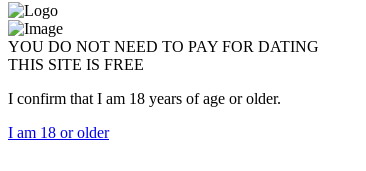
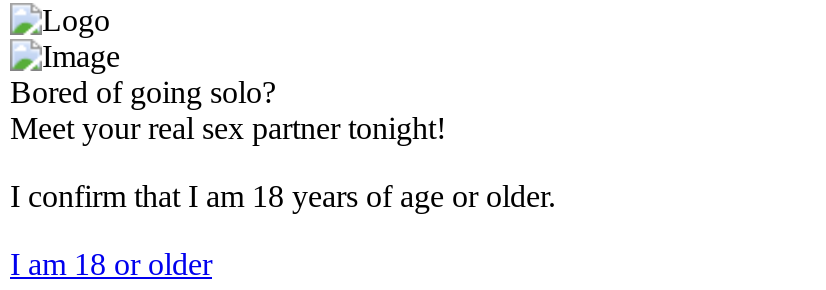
[8,38,319,73] YOU DO NOT NEED TO PAY FOR DATING | THIS SITE IS FREE -> [10,75,446,145] Bored of going solo? | Meet your real sex partner tonight!

